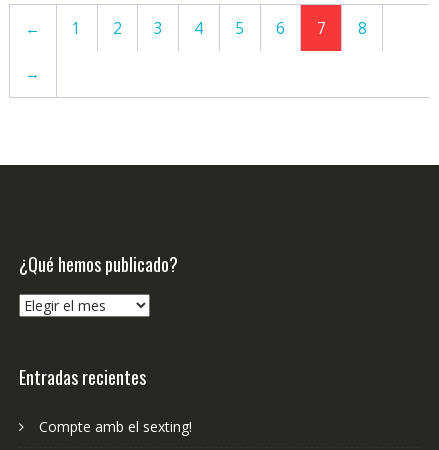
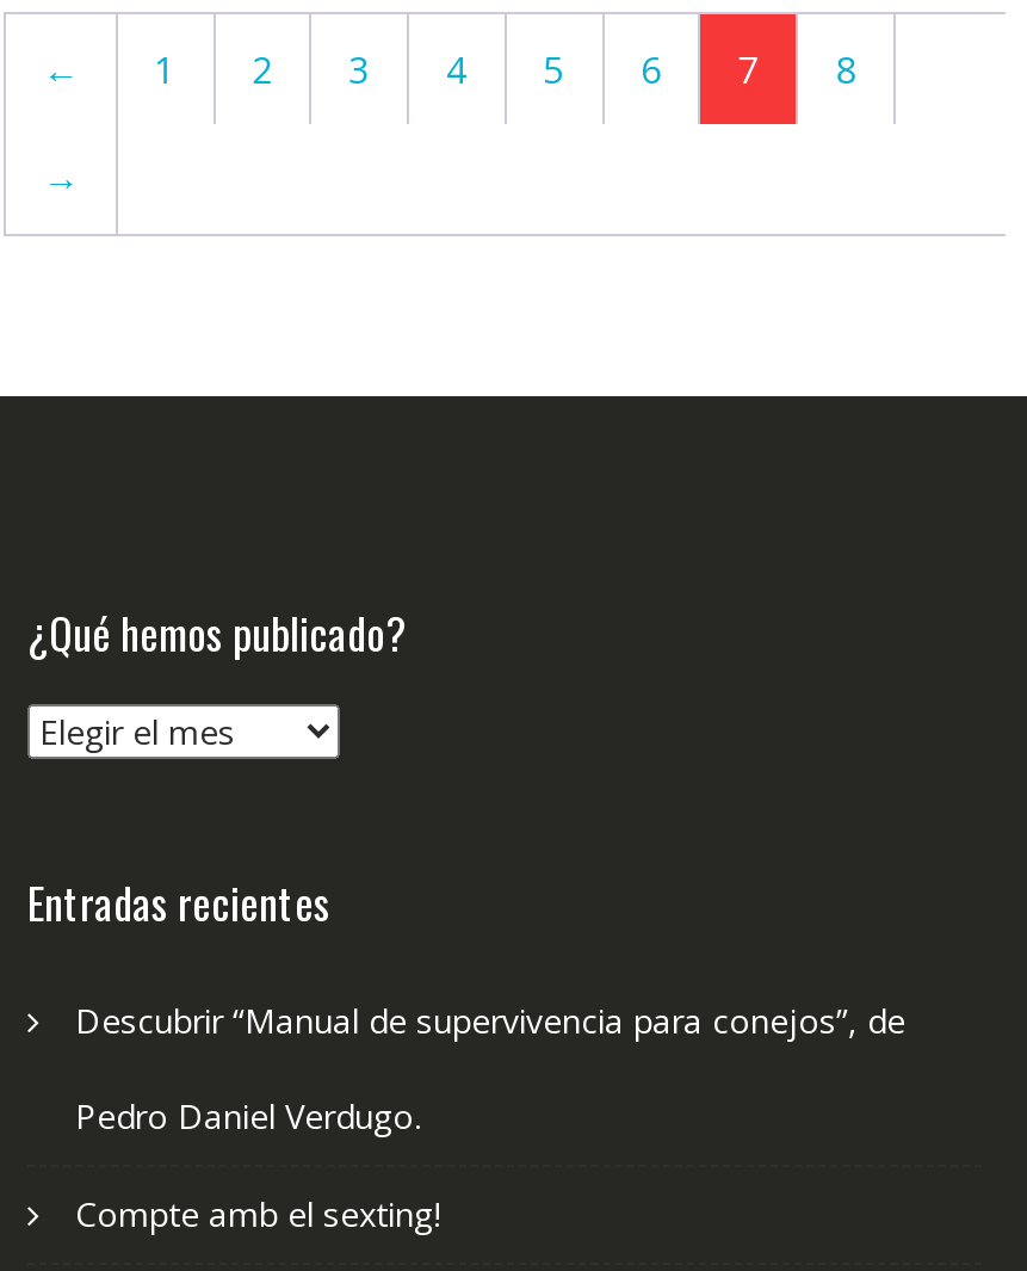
none -> [75,997,905,1138] Descubrir “Manual de supervivencia para conejos”, de | Pedro Daniel Verdugo.

